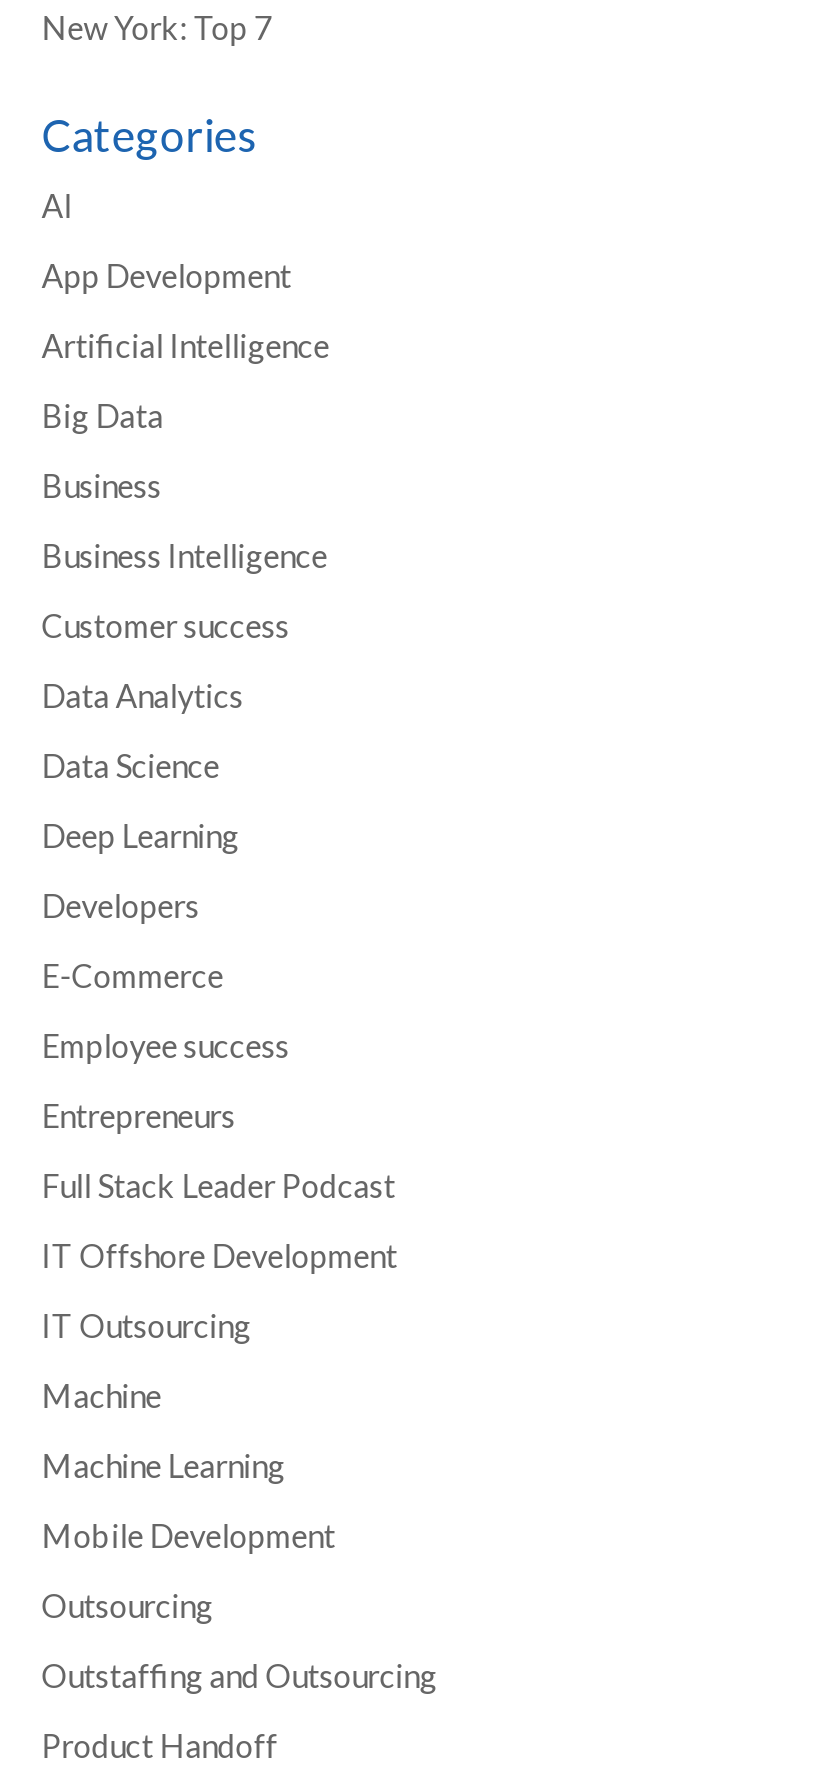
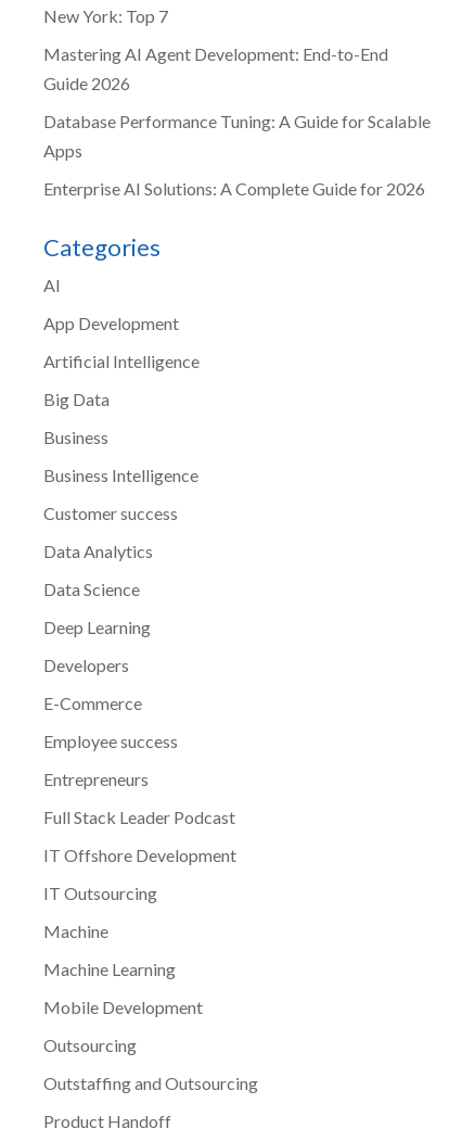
none -> [43,43,430,198] Mastering AI Agent Development: End-to-End | Guide 2026 | Database Performance Tuning: A Guide for Scalable | Apps | Enterprise AI Solutions: A Complete Guide for 2026

